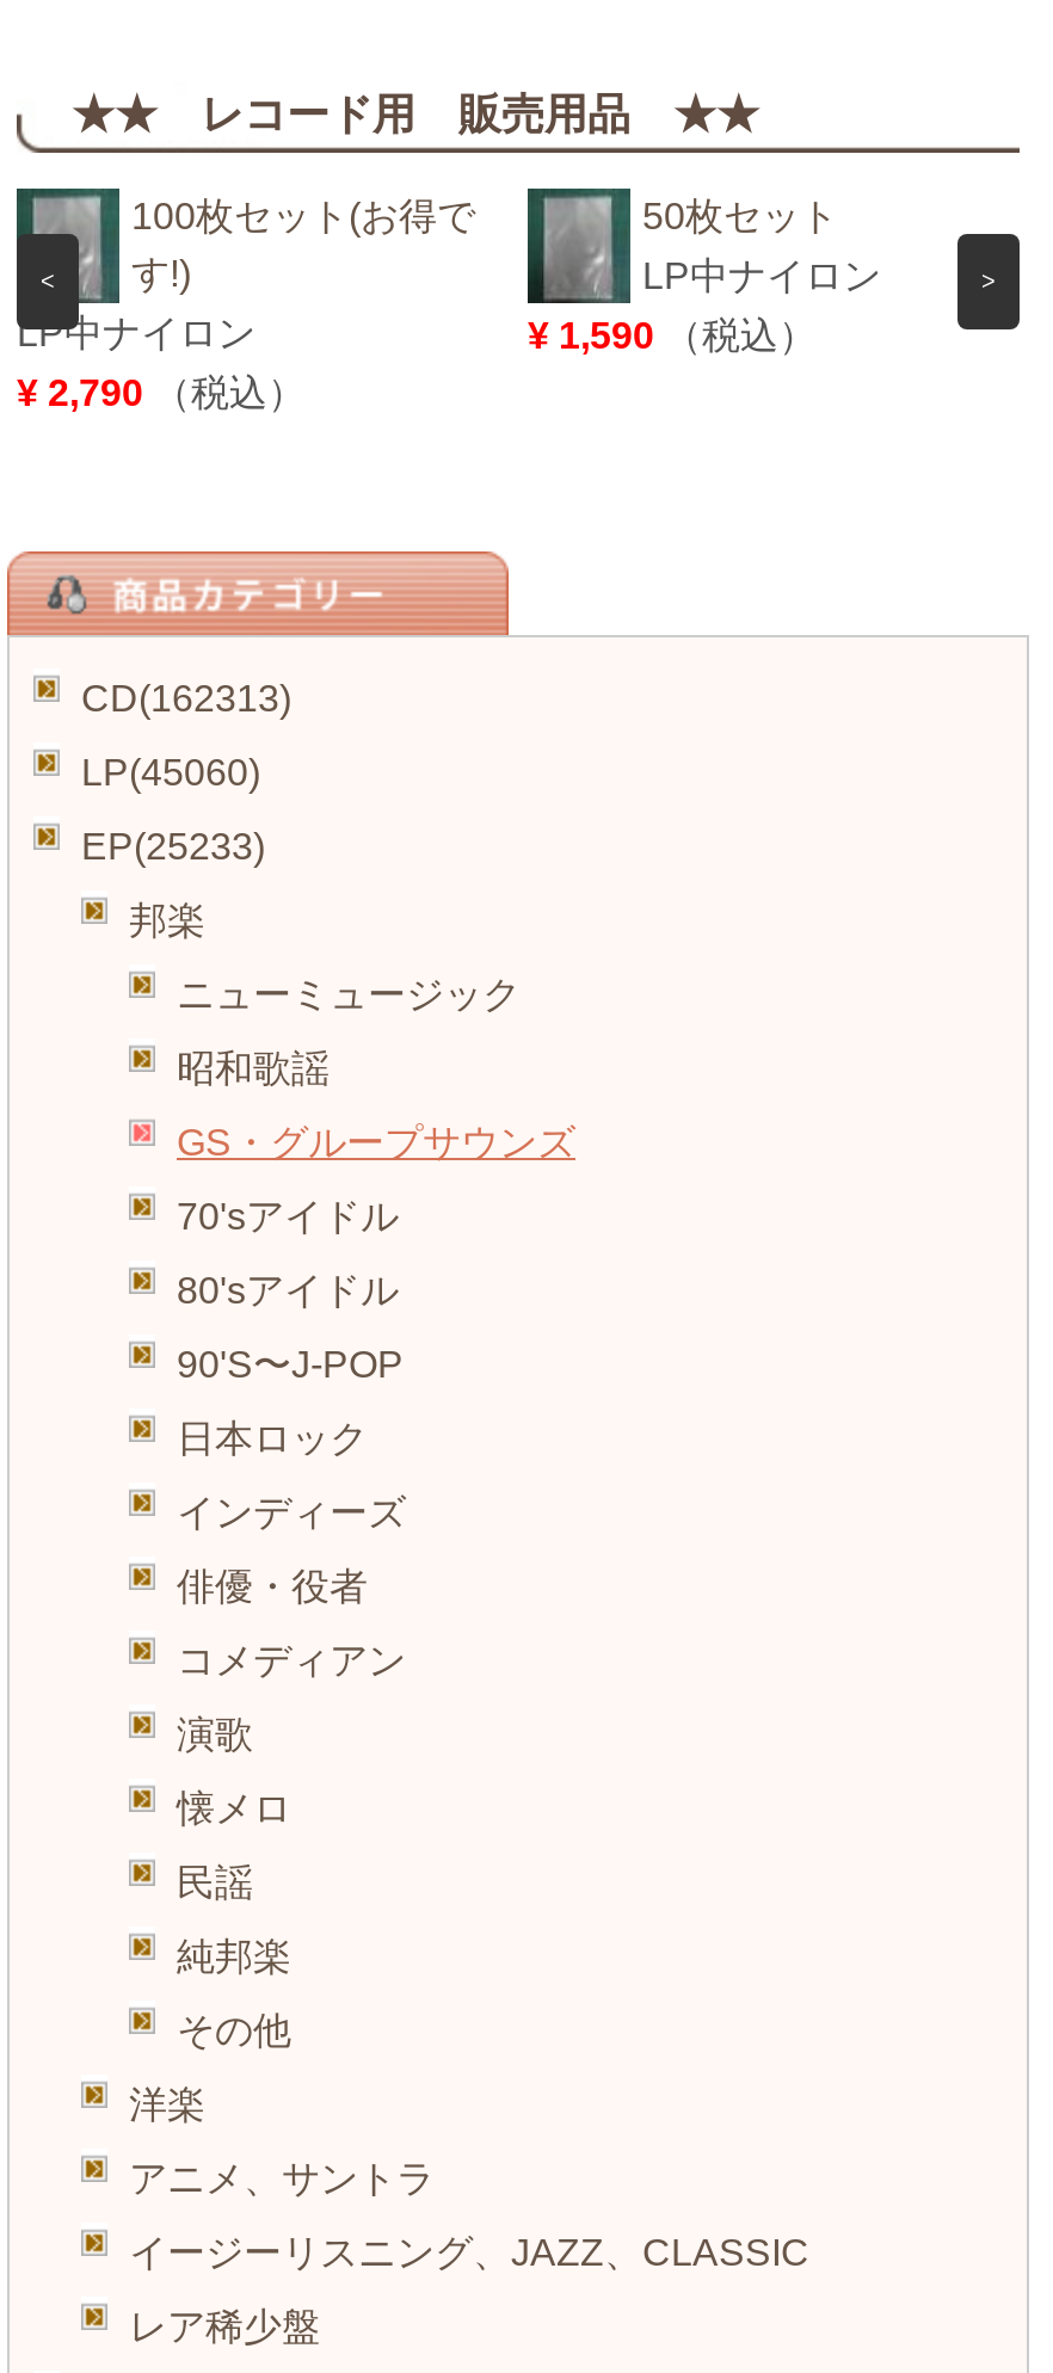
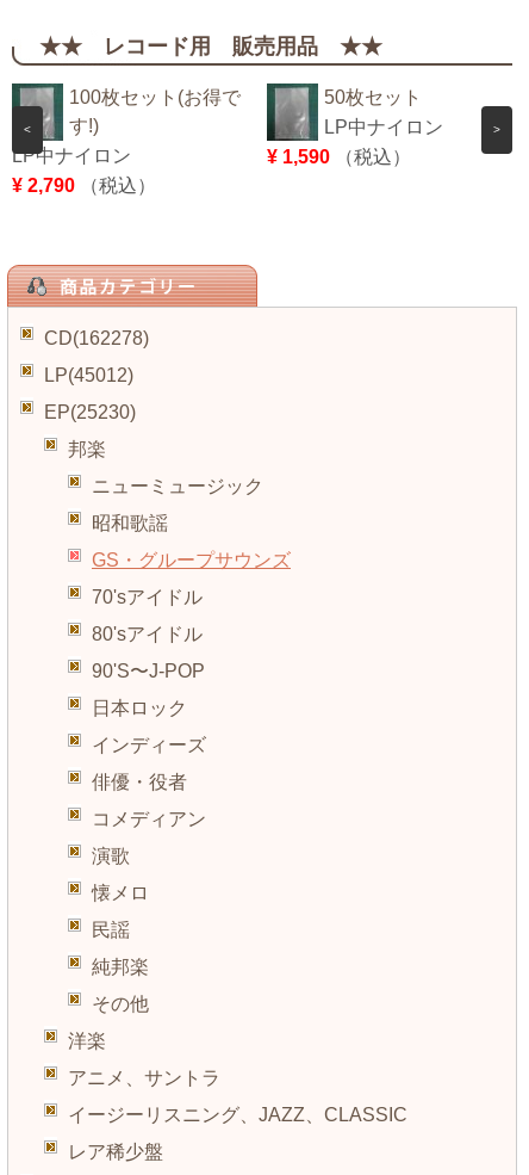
[81,678,291,719] CD(162313) -> [44,328,149,348] CD(162278)
[81,752,260,793] LP(45060) -> [44,365,133,385] LP(45012)
[81,826,265,867] EP(25233) -> [44,402,136,422] EP(25230)

